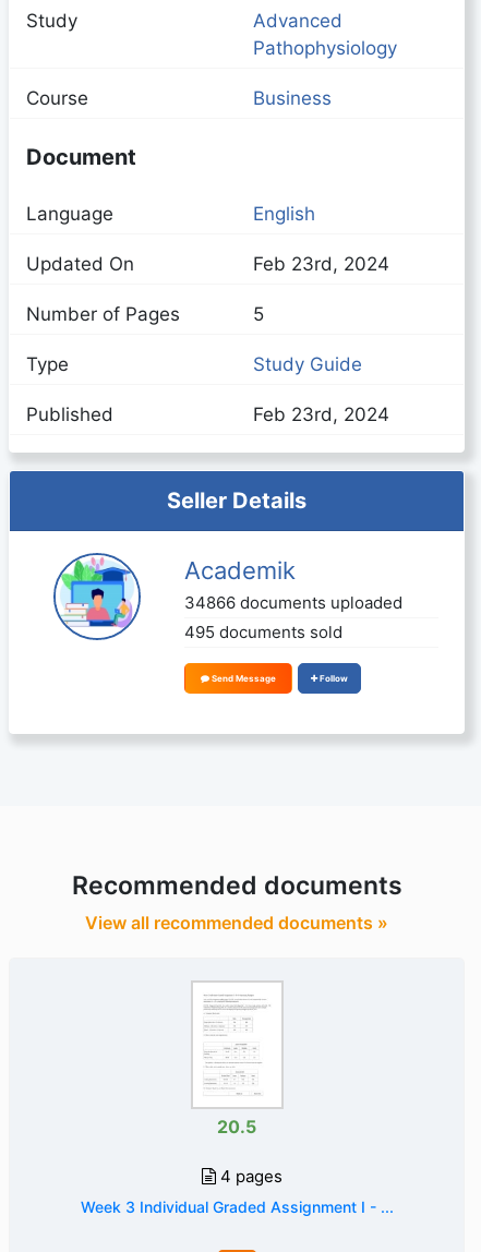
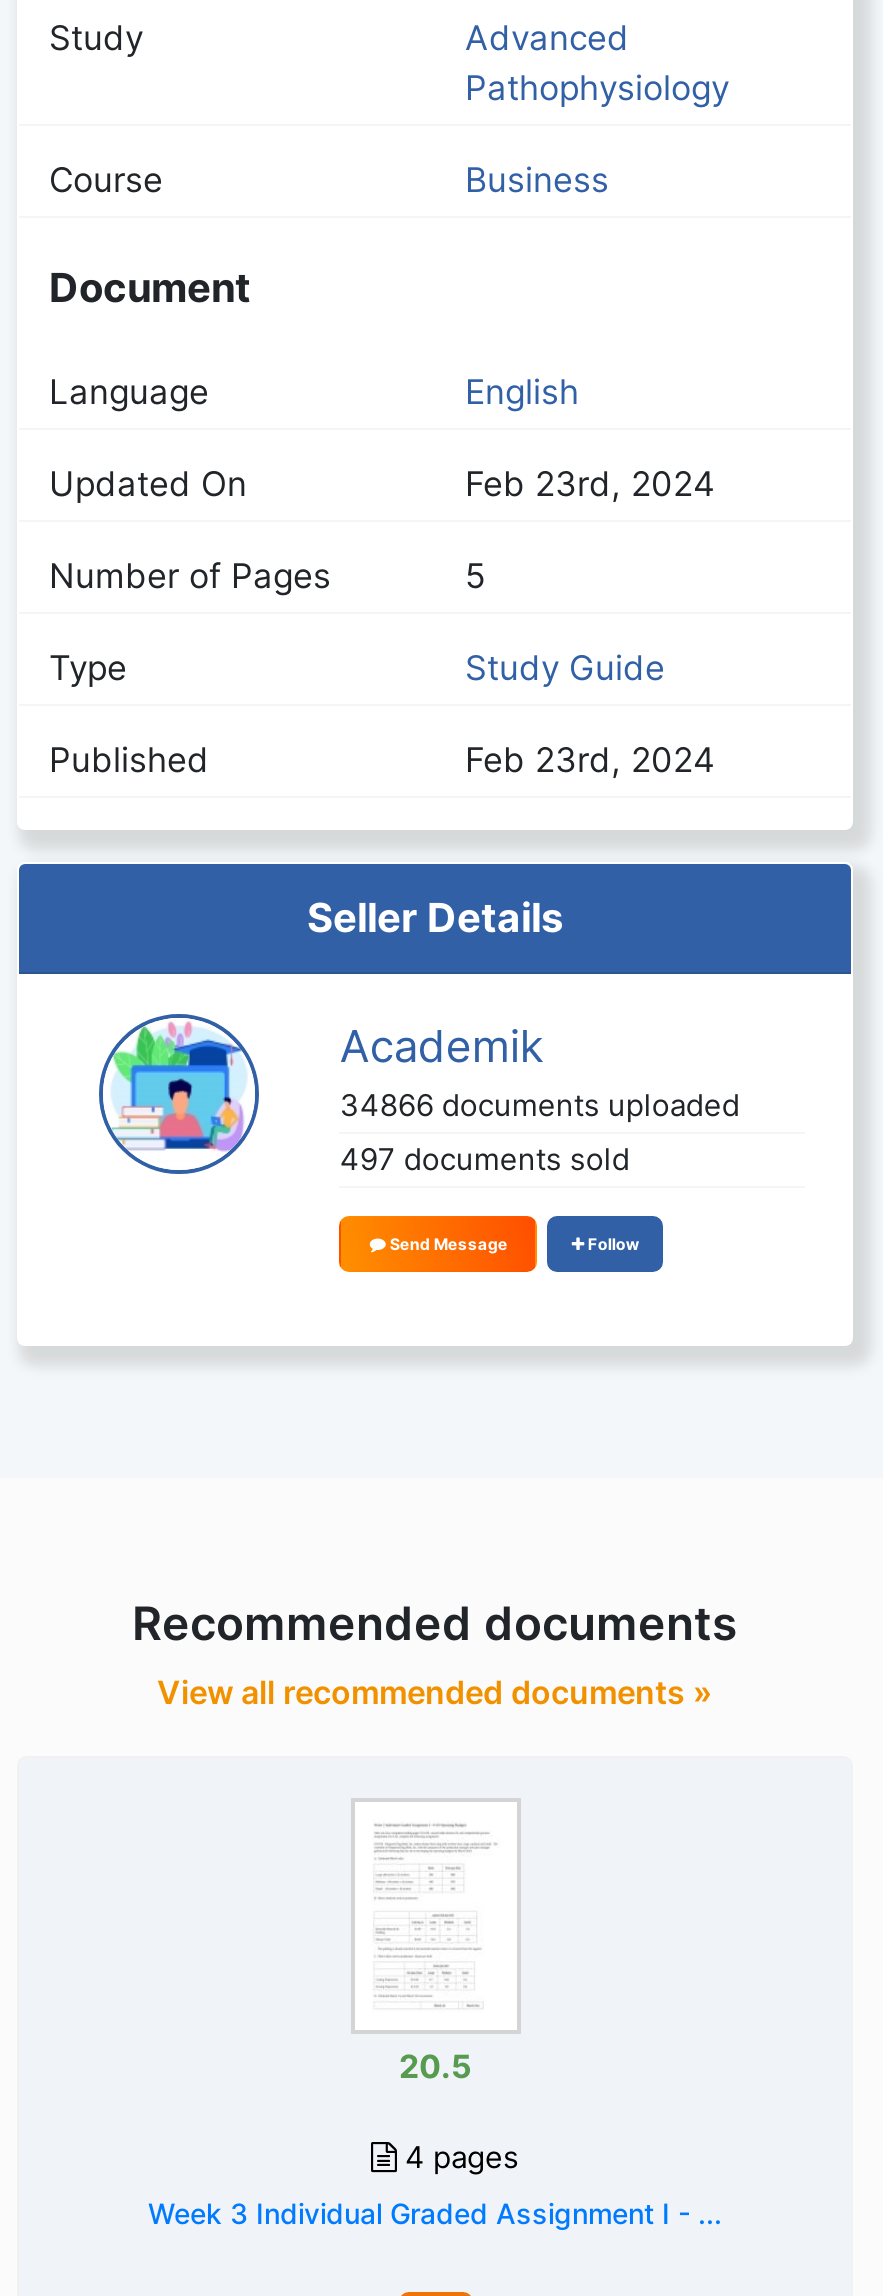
[185,622,343,642] 495 documents sold -> [340,1140,630,1178] 497 documents sold

